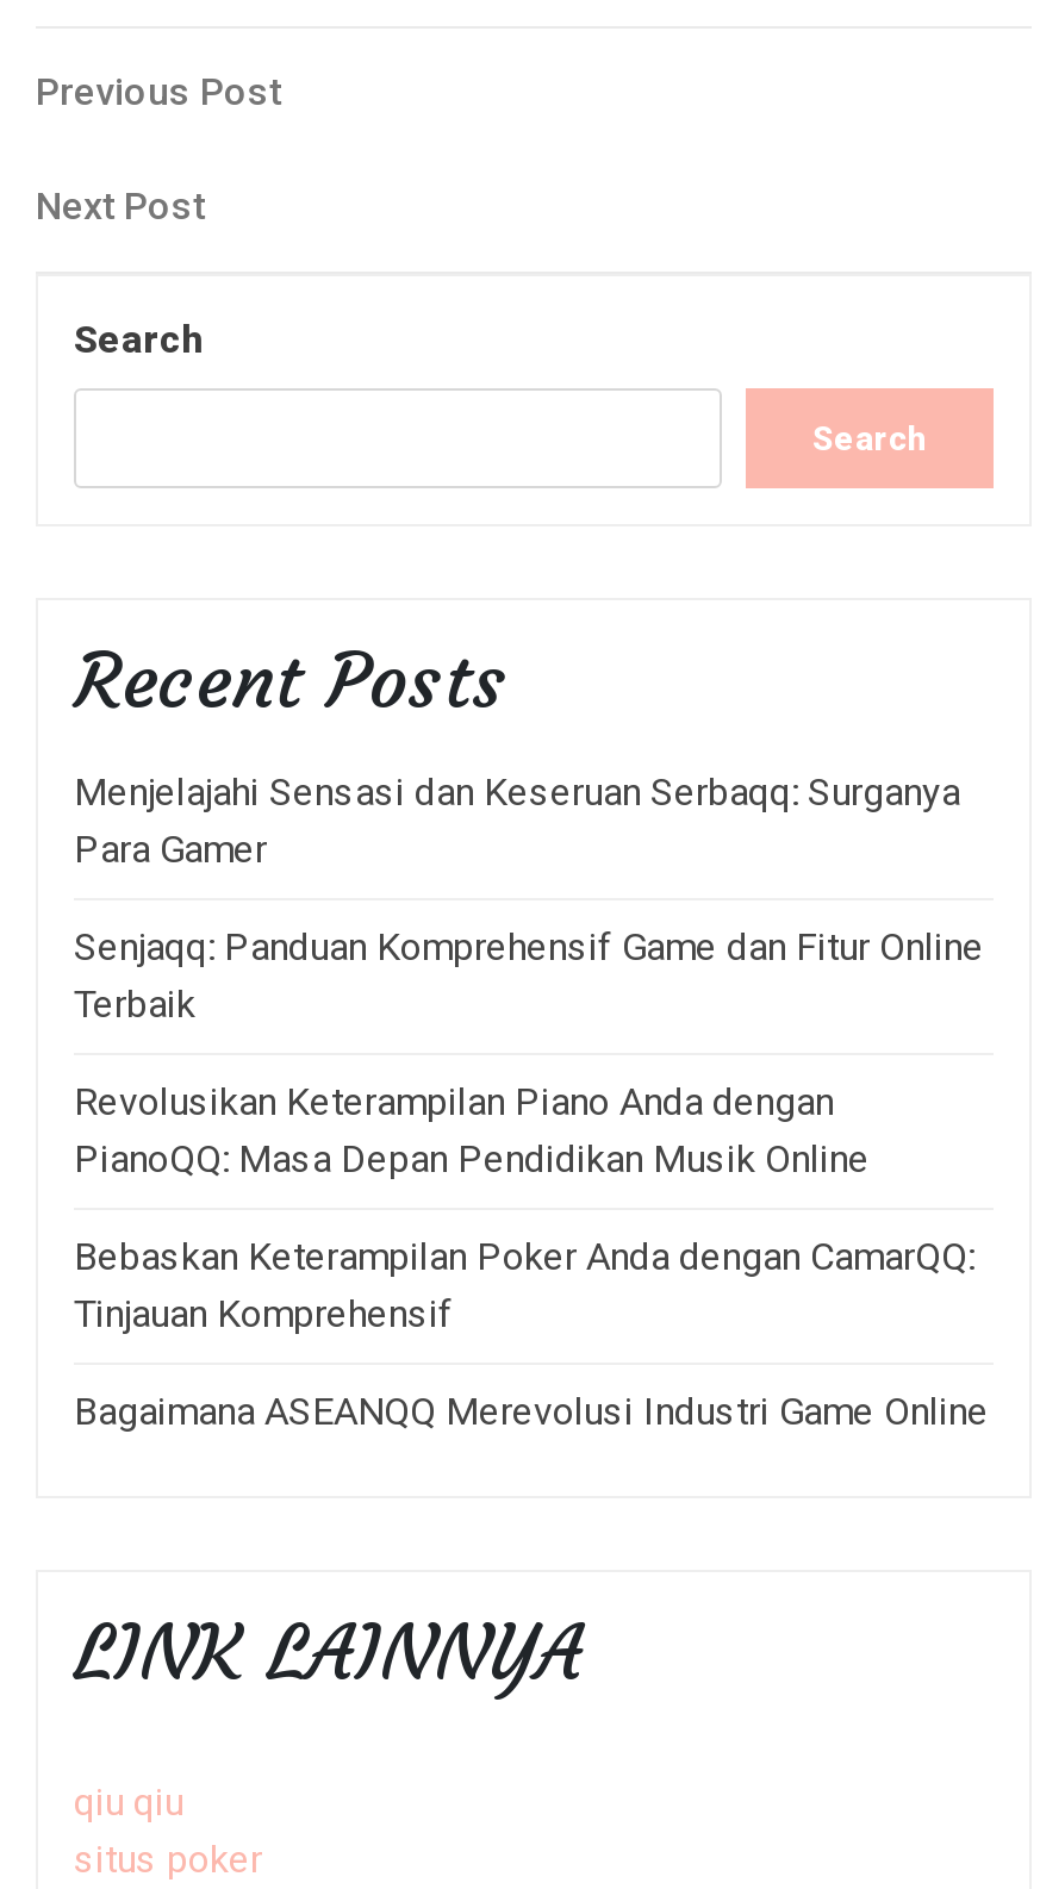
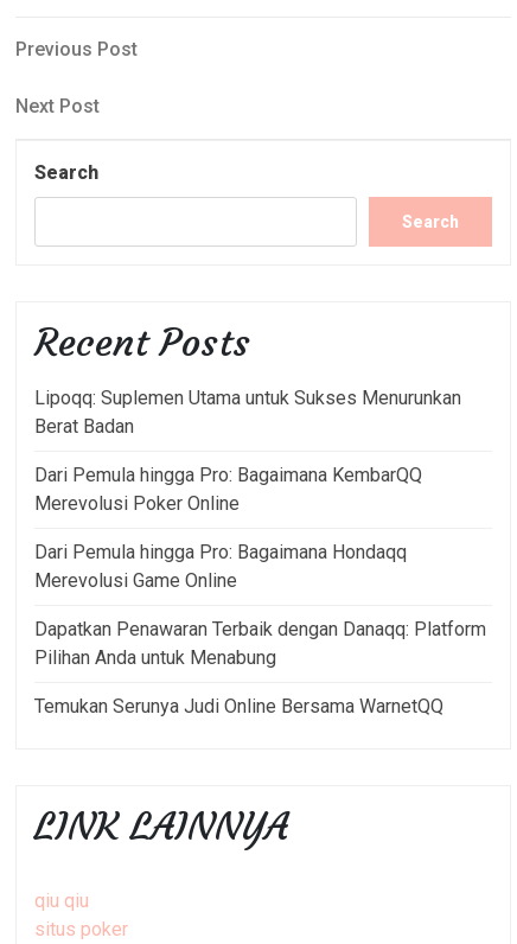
[74,770,960,872] Menjelajahi Sensasi dan Keseruan Serbaqq: Surganya | Para Gamer -> [34,387,461,438] Lipoqq: Suplemen Utama untuk Sukses Menurunkan | Berat Badan
[74,924,984,1027] Senjaqq: Panduan Komprehensif Game dan Fitur Online | Terbaik -> [34,464,422,515] Dari Pemula hingga Pro: Bagaimana KembarQQ | Merevolusi Poker Online
[74,1079,870,1182] Revolusikan Keterampilan Piano Anda dengan | PianoQQ: Masa Depan Pendidikan Musik Online -> [34,541,407,592] Dari Pemula hingga Pro: Bagaimana Hondaqq | Merevolusi Game Online
[74,1234,974,1337] Bebaskan Keterampilan Poker Anda dengan CamarQQ: | Tinjauan Komprehensif -> [34,618,486,669] Dapatkan Penawaran Terbaik dengan Danaqq: Platform | Pilihan Anda untuk Menabung
[74,1389,989,1434] Bagaimana ASEANQQ Merevolusi Industri Game Online -> [34,695,443,718] Temukan Serunya Judi Online Bersama WarnetQQ

